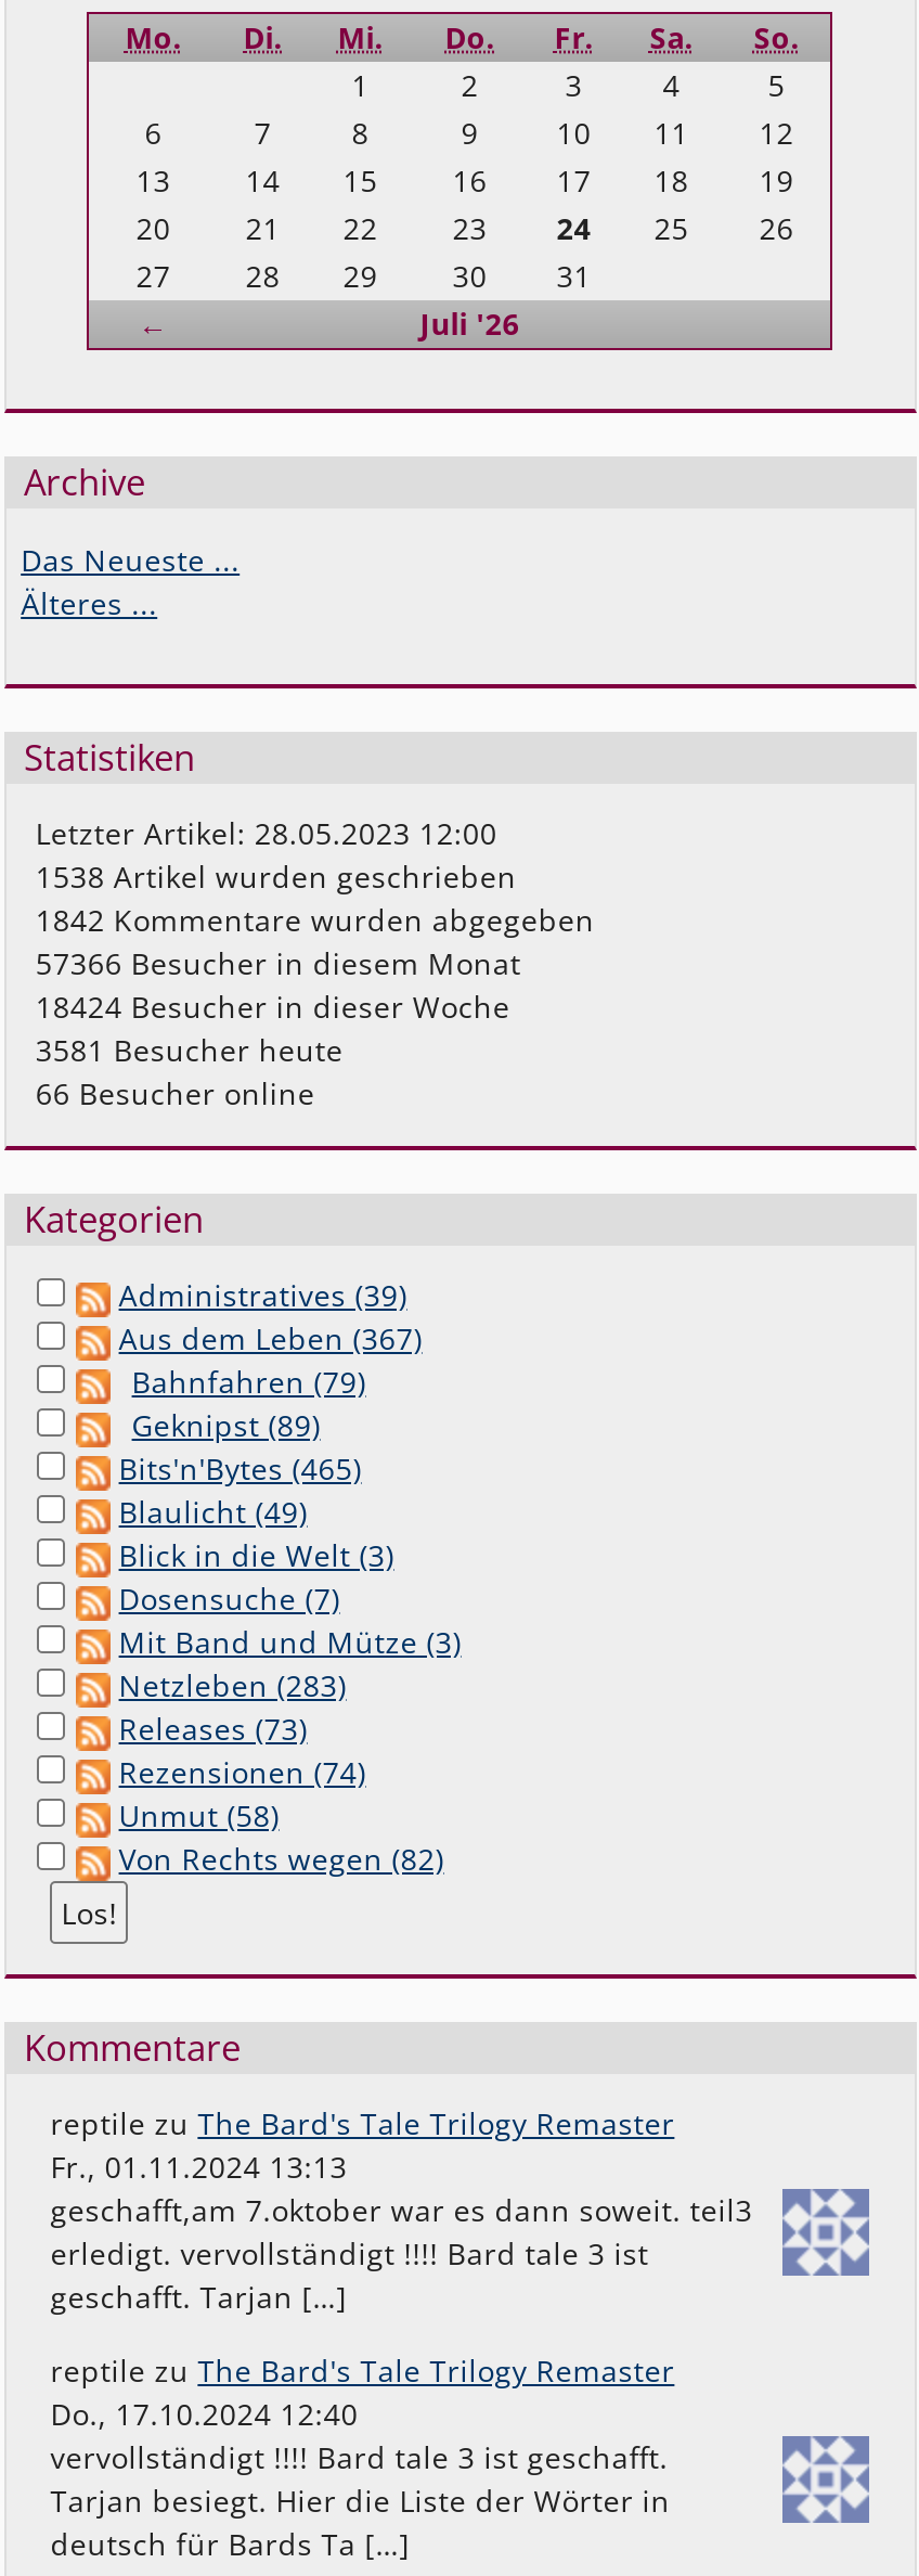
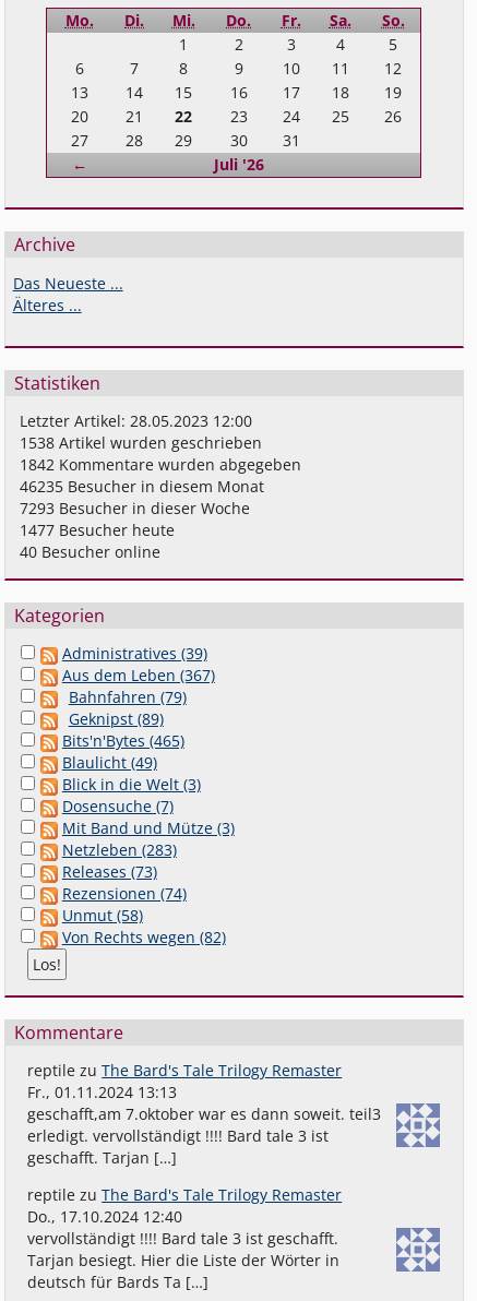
[36,942,521,984] 57366 Besucher in diesem Monat -> [20,476,265,497] 46235 Besucher in diesem Monat
[36,986,510,1027] 18424 Besucher in dieser Woche -> [20,498,250,519] 7293 Besucher in dieser Woche
[36,1029,343,1070] 3581 Besucher heute -> [20,520,175,540] 1477 Besucher heute
[36,1072,315,1114] 66 Besucher online -> [20,541,161,562] 40 Besucher online

